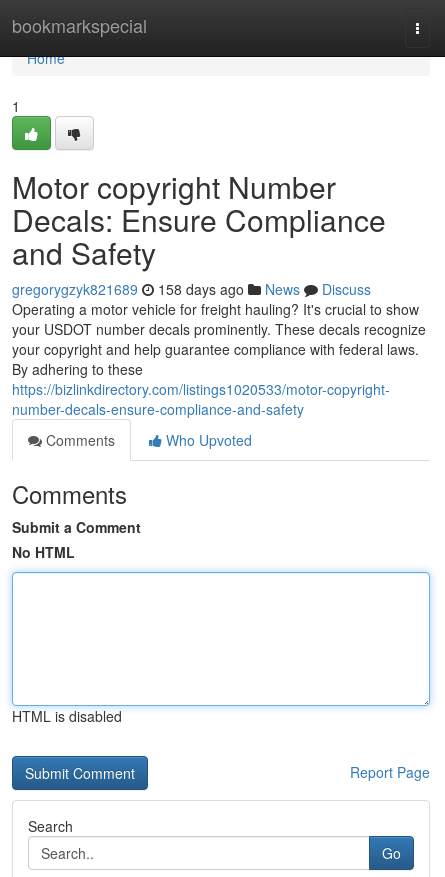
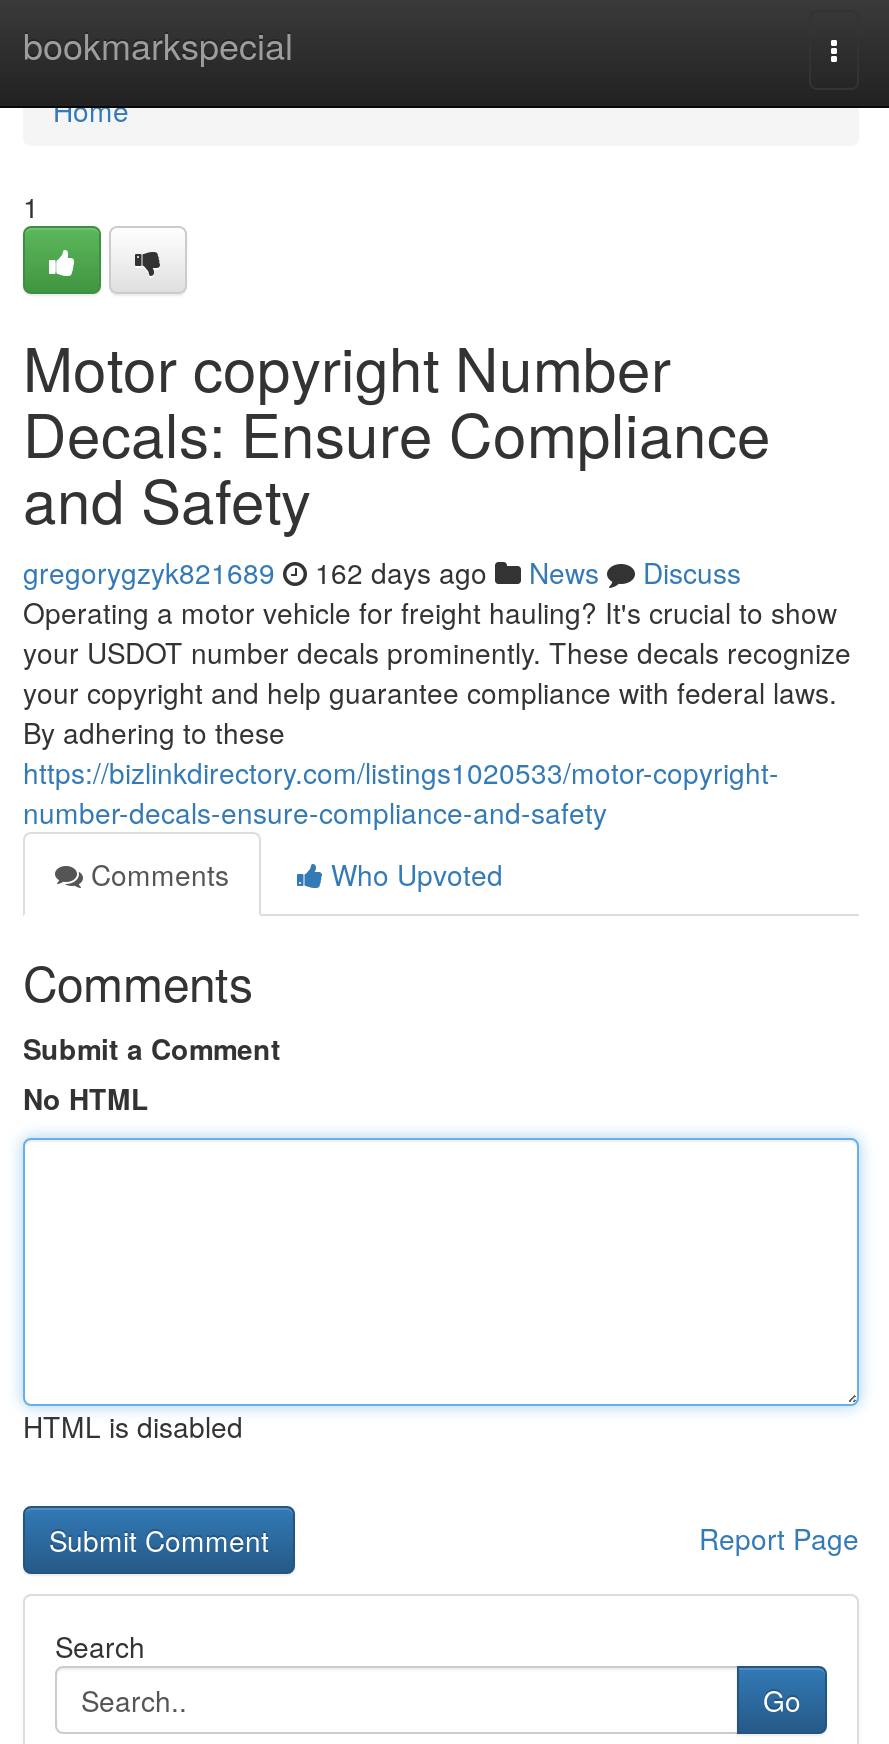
[12,279,371,299] gregorygzyk821689 158 days ago News Discuss -> [23,552,741,592] gregorygzyk821689 162 days ago News Discuss

